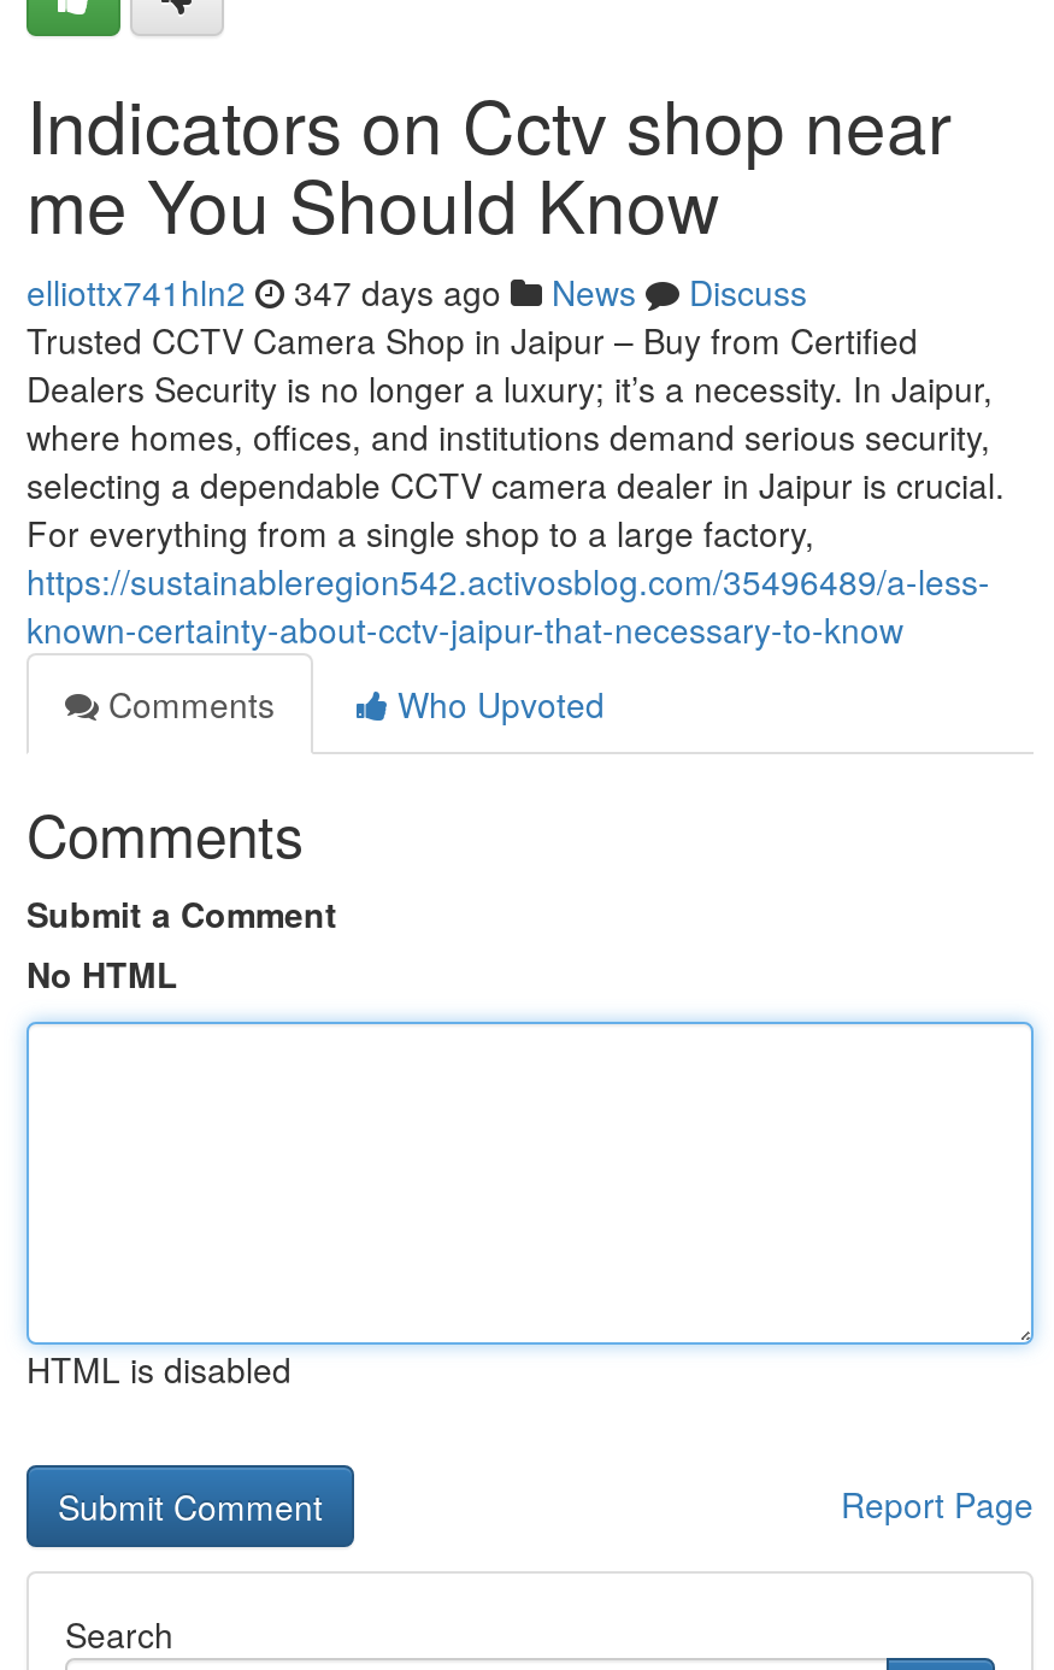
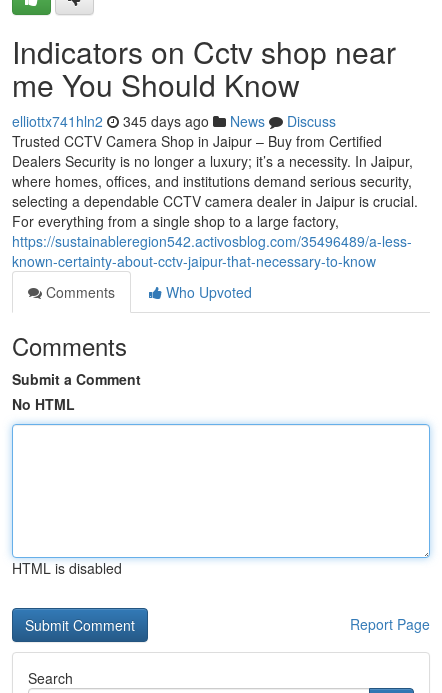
[27,267,807,316] elliottx741hln2 347 days ago News Discuss -> [12,111,336,131] elliottx741hln2 345 days ago News Discuss

